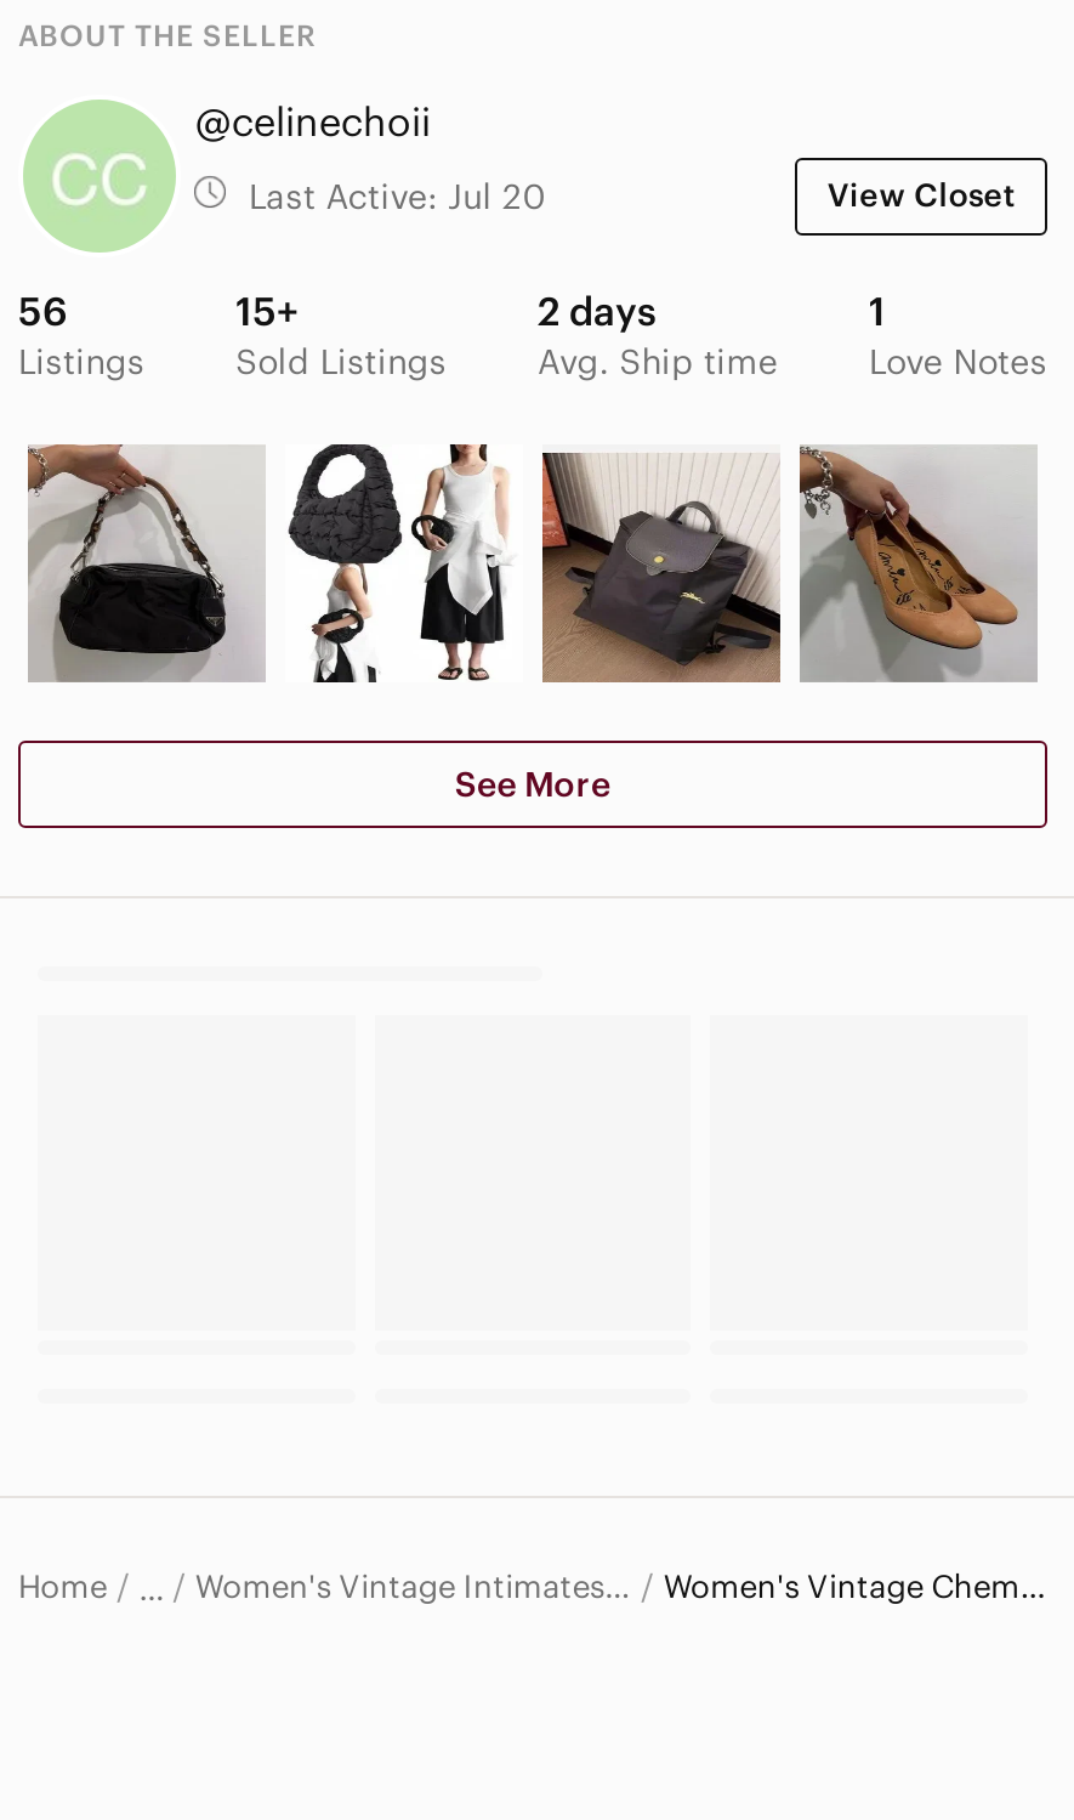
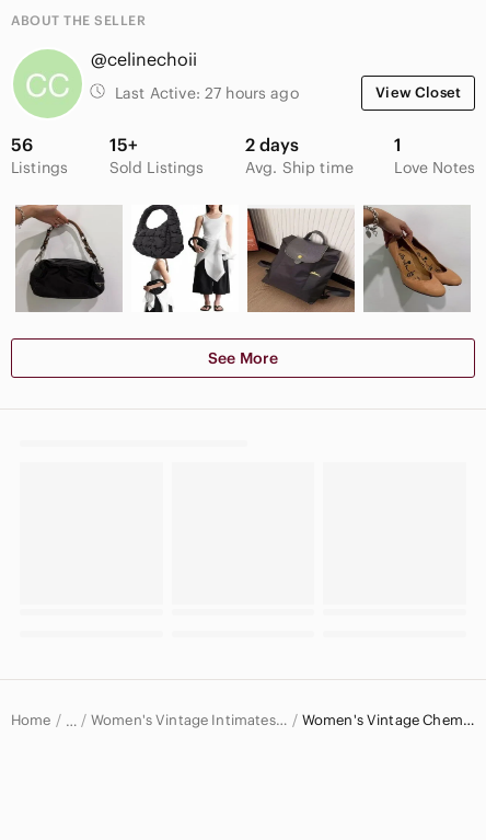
[249,174,547,218] Last Active: Jul 20 -> [115,83,299,103] Last Active: 27 hours ago

